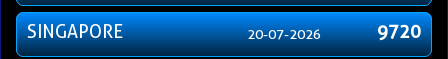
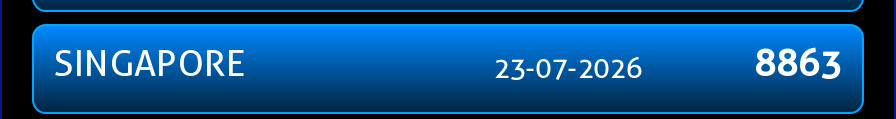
[247,26,321,42] 20-07-2026 -> [493,53,641,85] 23-07-2026
[377,21,421,42] 9720 -> [754,43,842,85] 8863

